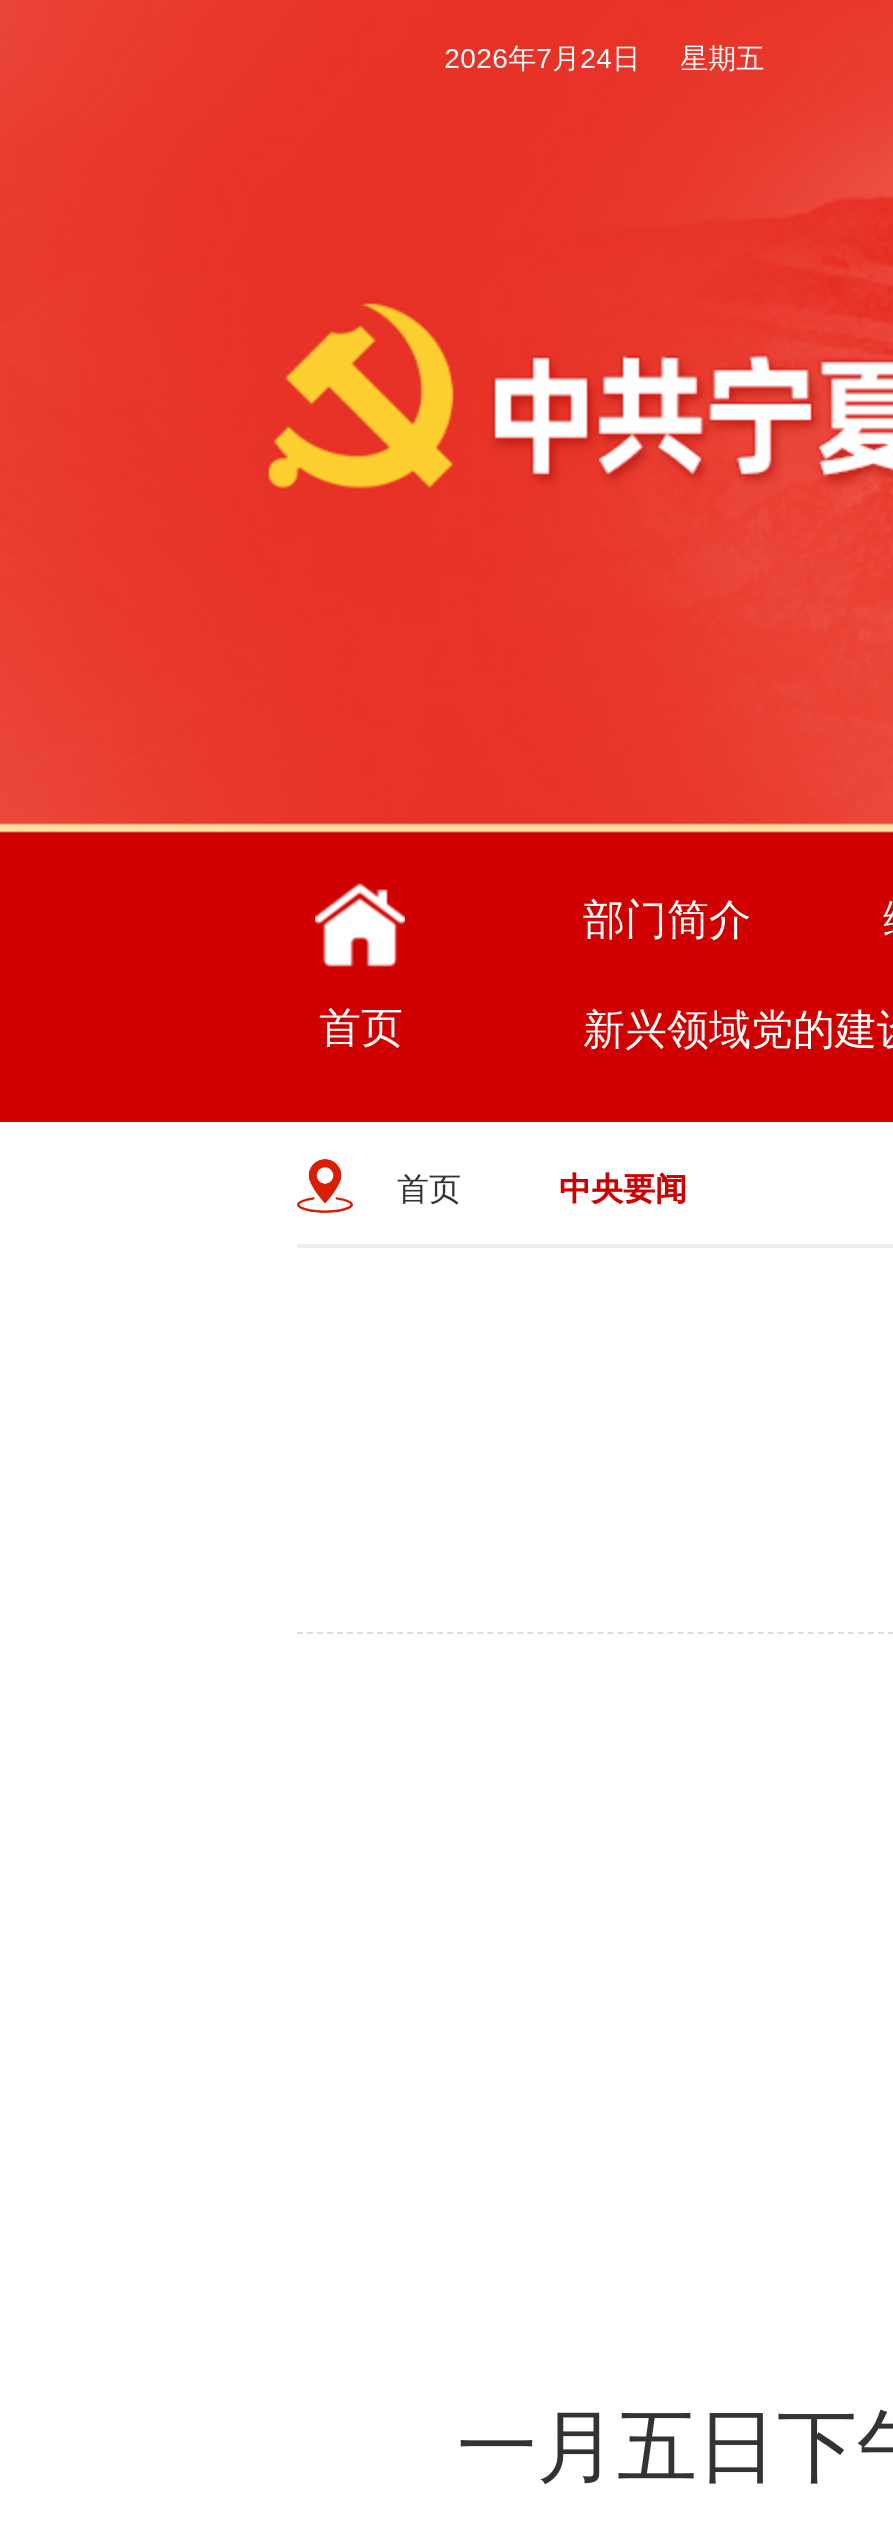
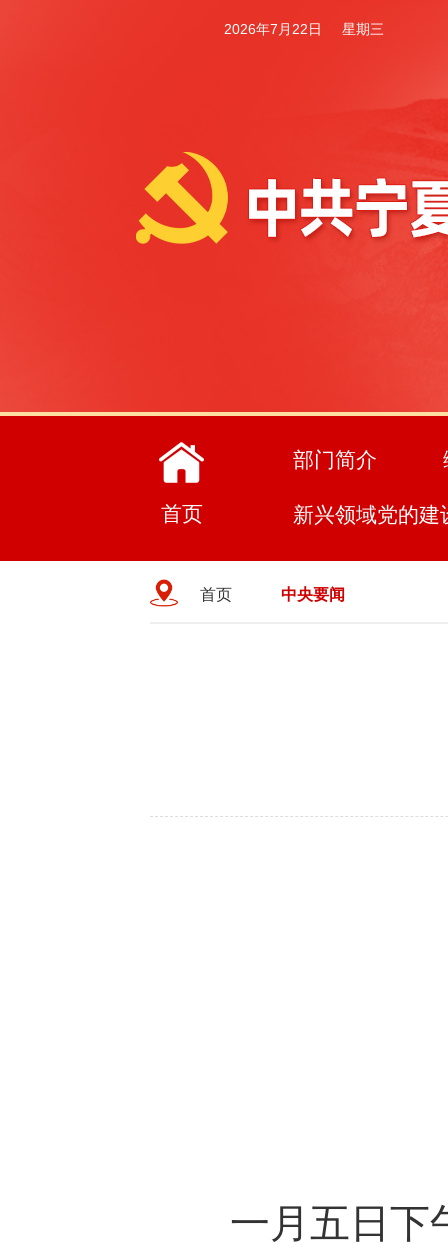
[444,42,640,74] 2026年7月24日 -> [224,21,322,37] 2026年7月22日
[680,42,764,74] 星期五 -> [342,21,384,37] 星期三

